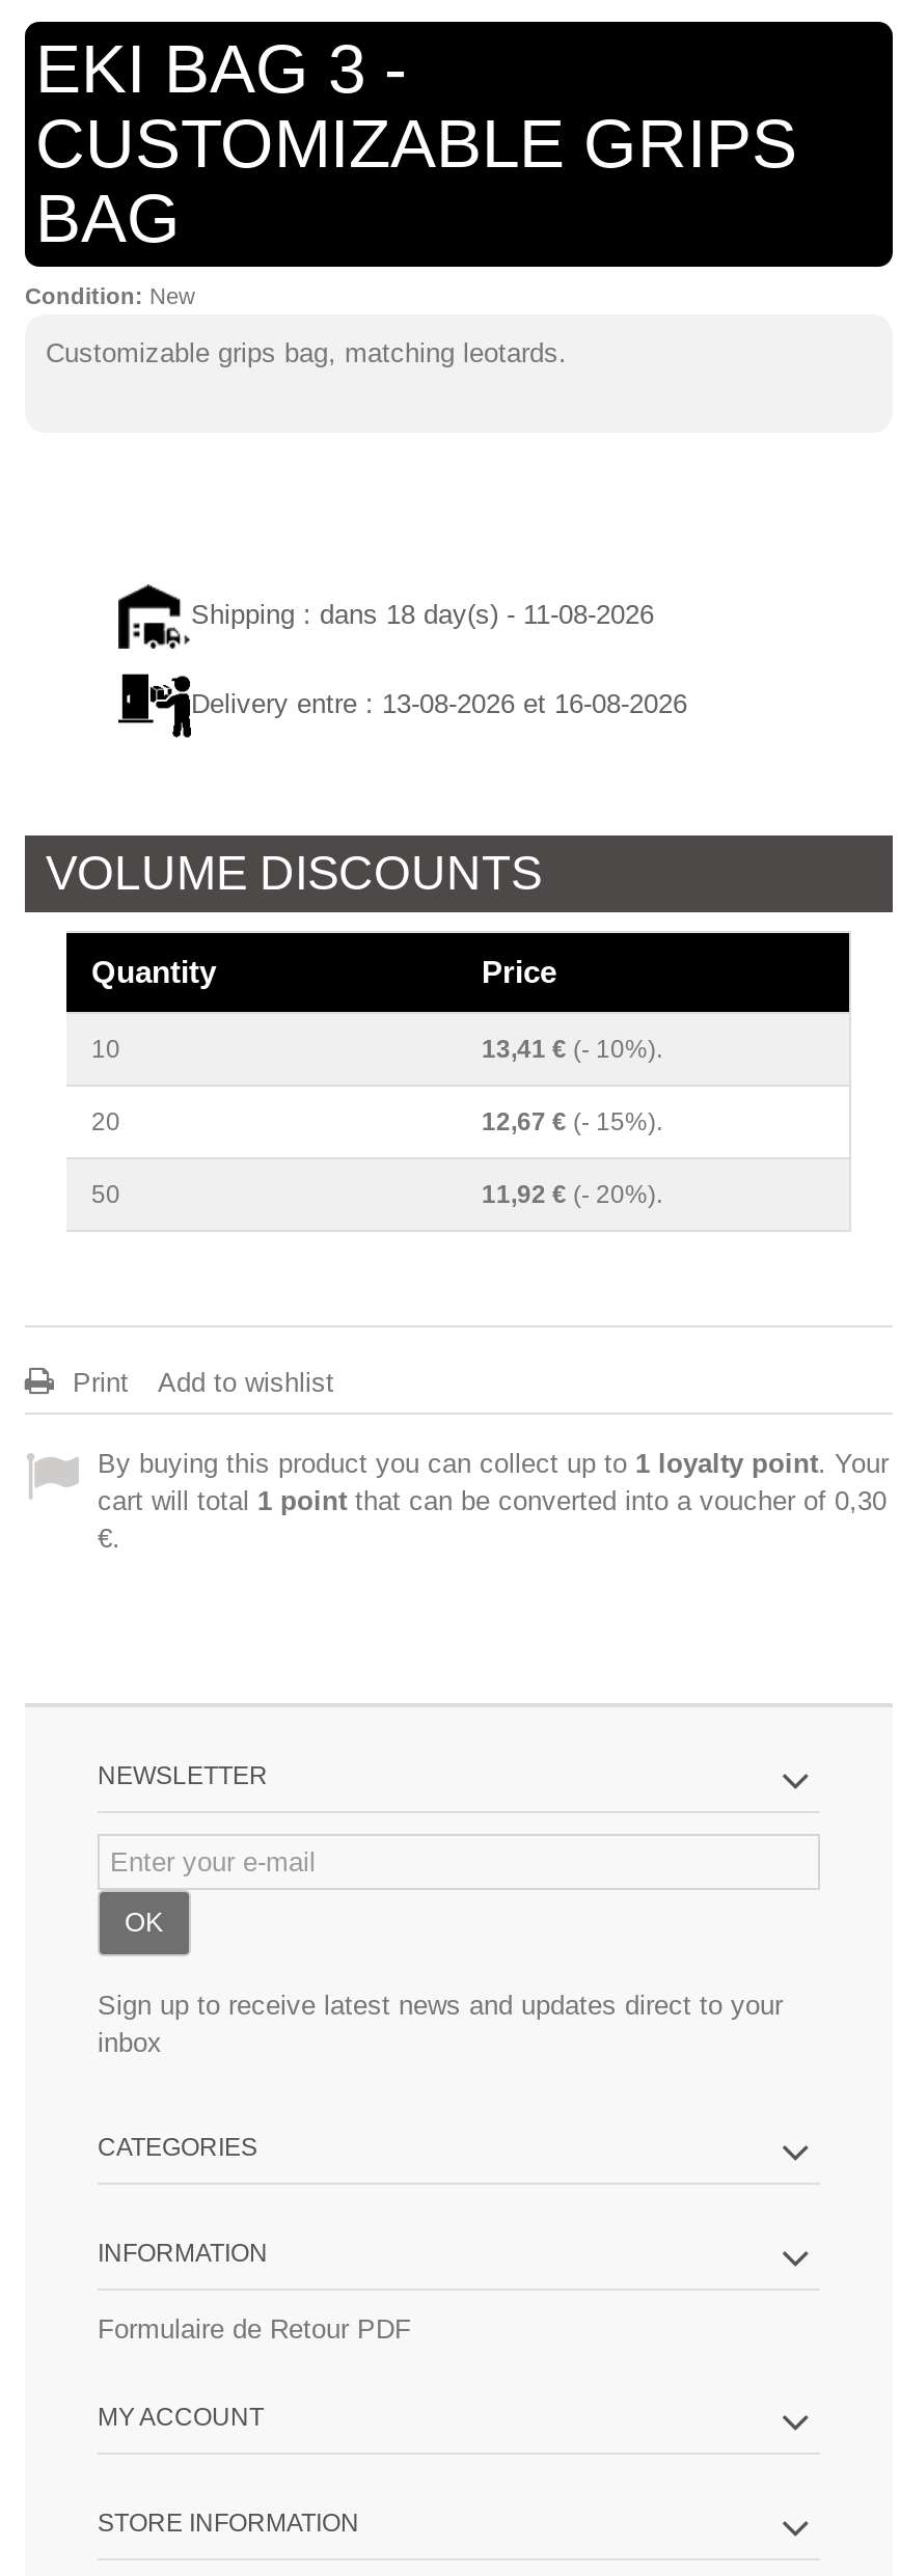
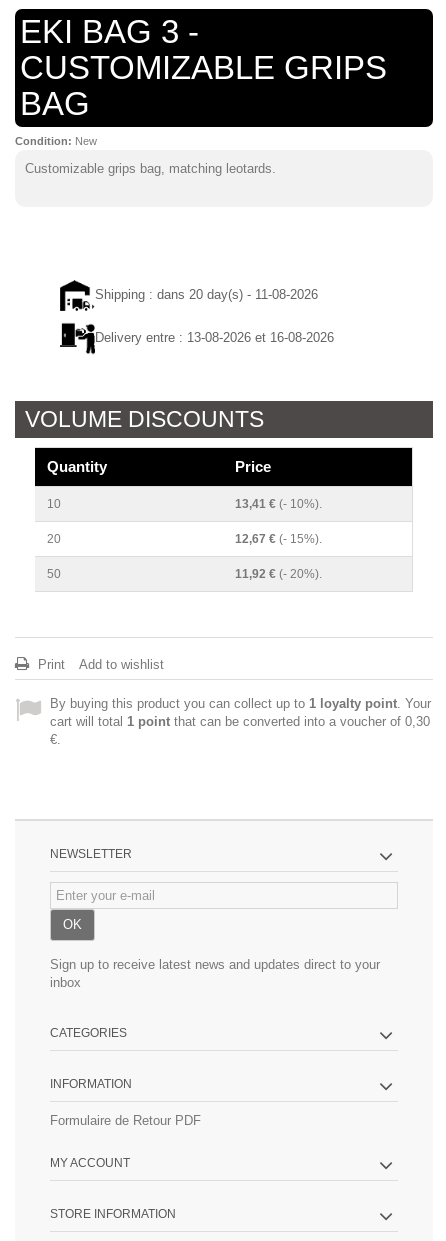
[191,600,654,631] Shipping : dans 18 day(s) - 11-08-2026 -> [95,287,318,302] Shipping : dans 20 day(s) - 11-08-2026

